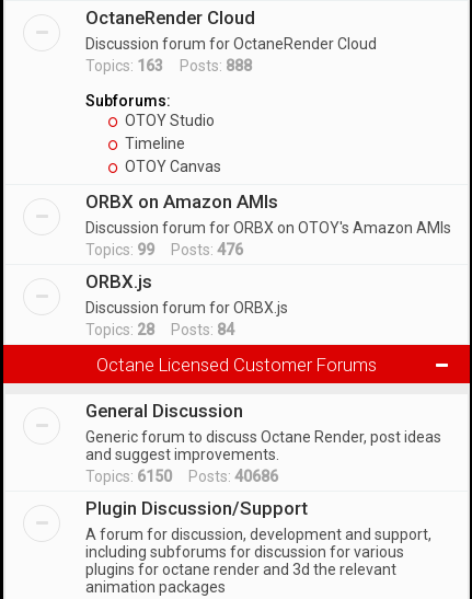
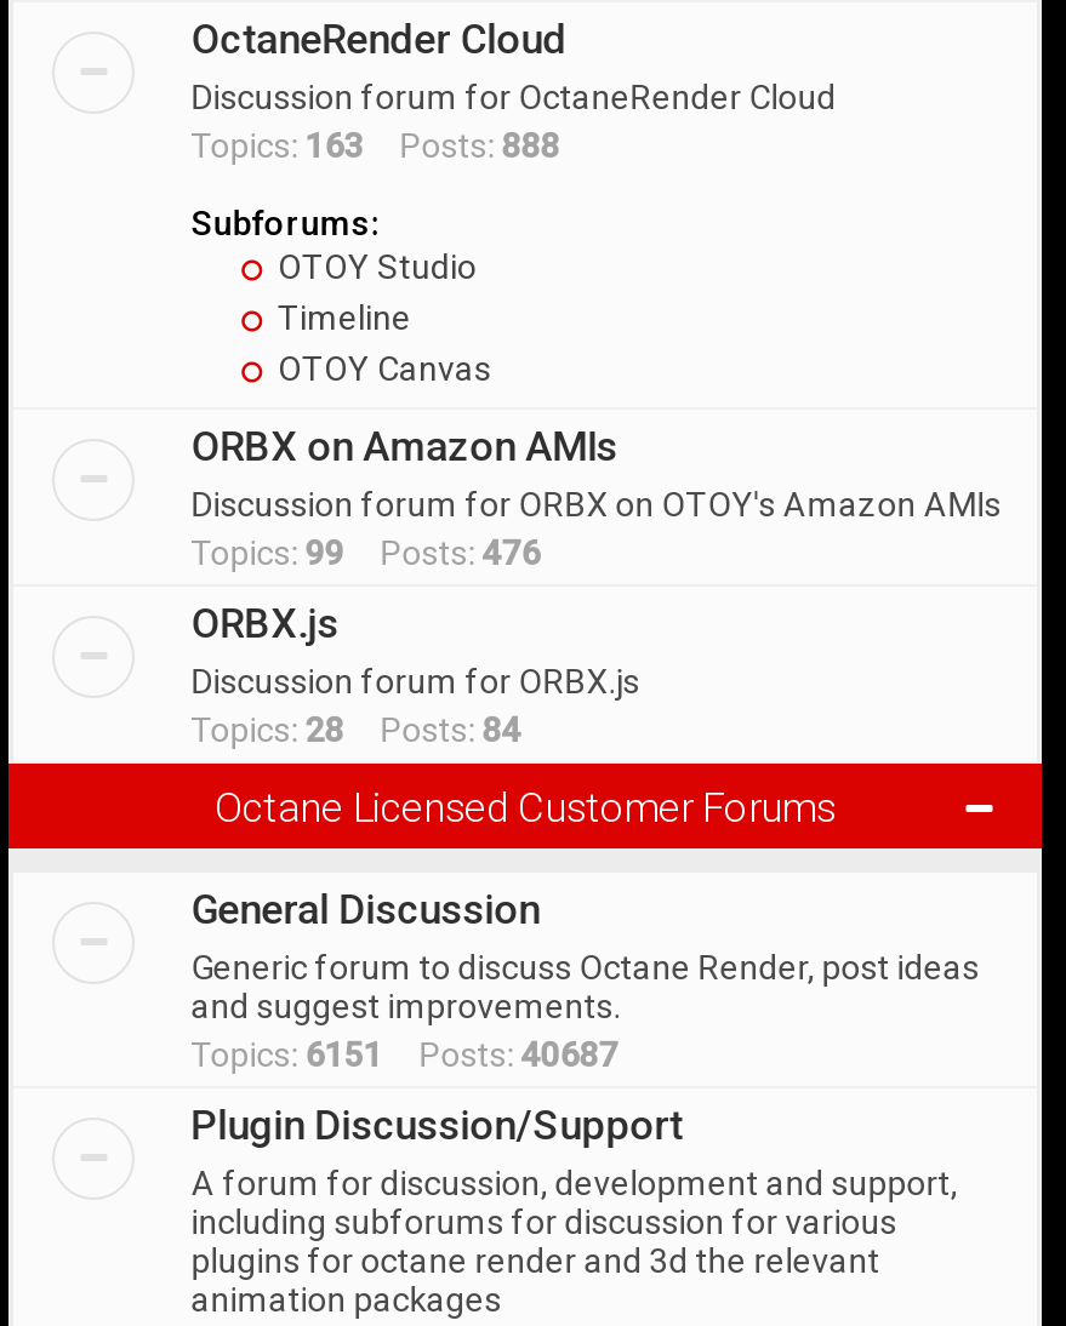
[86,468,278,485] Topics: 6150 Posts: 40686 -> [191,1035,618,1074] Topics: 6151 Posts: 40687

